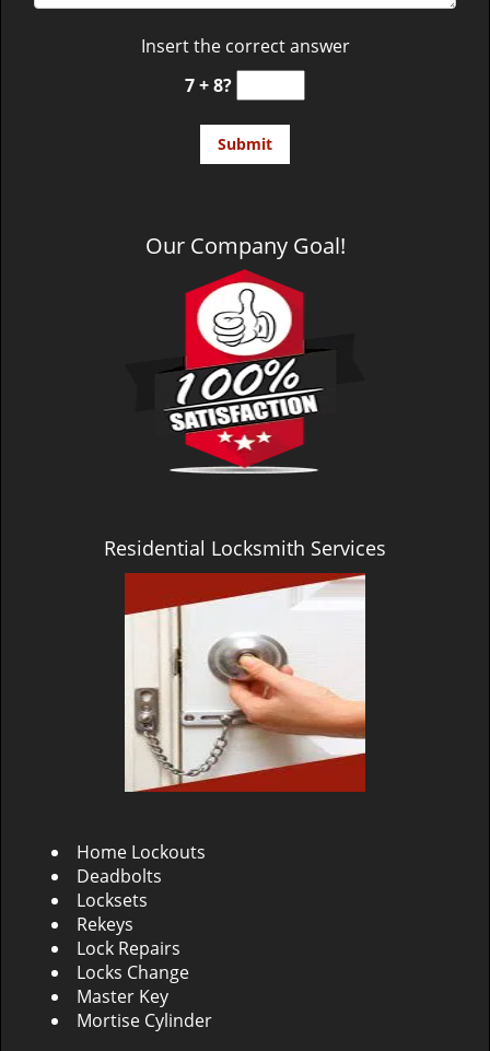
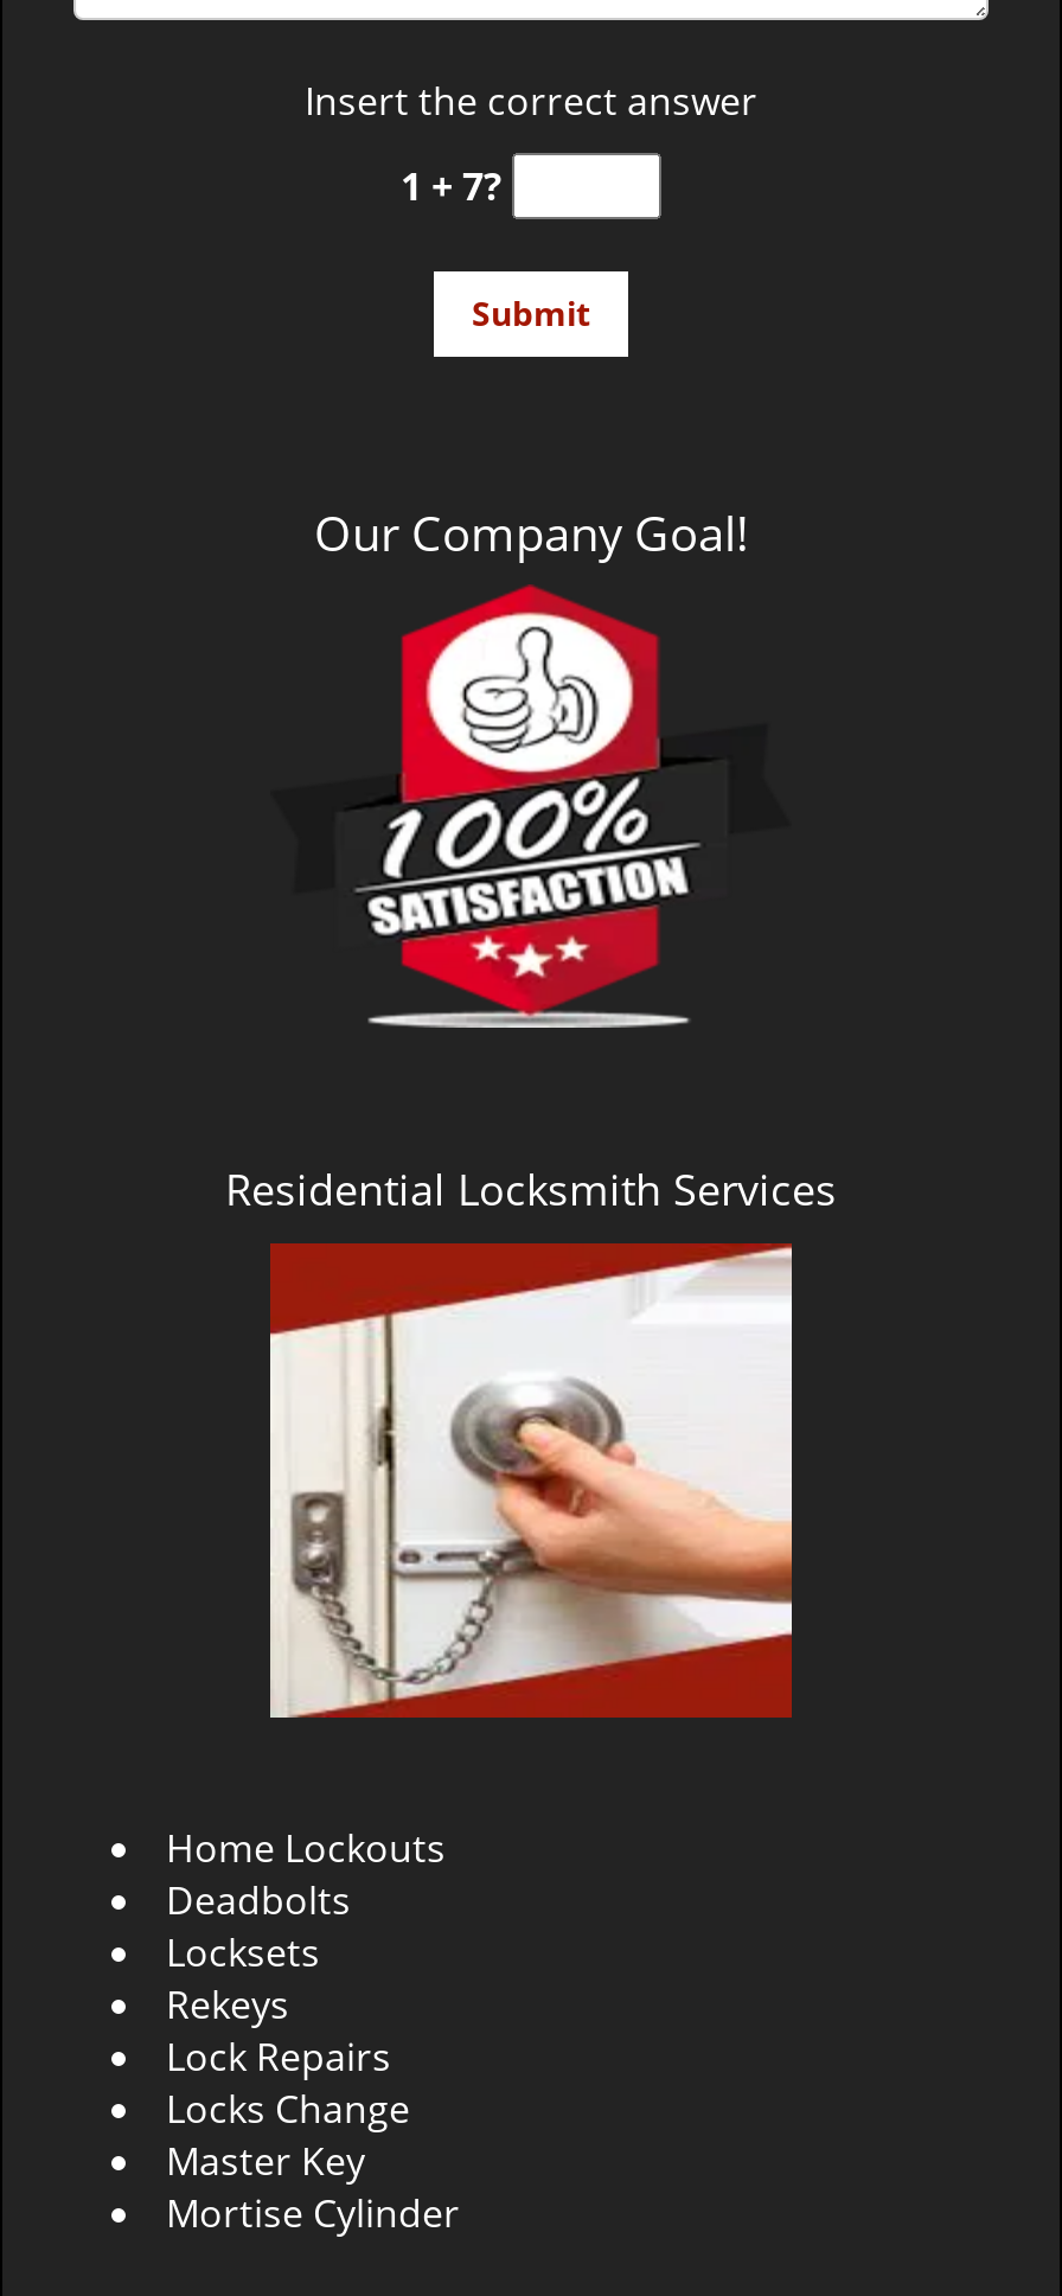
[185,73,232,97] 7 + 8? -> [401,160,503,212] 1 + 7?

